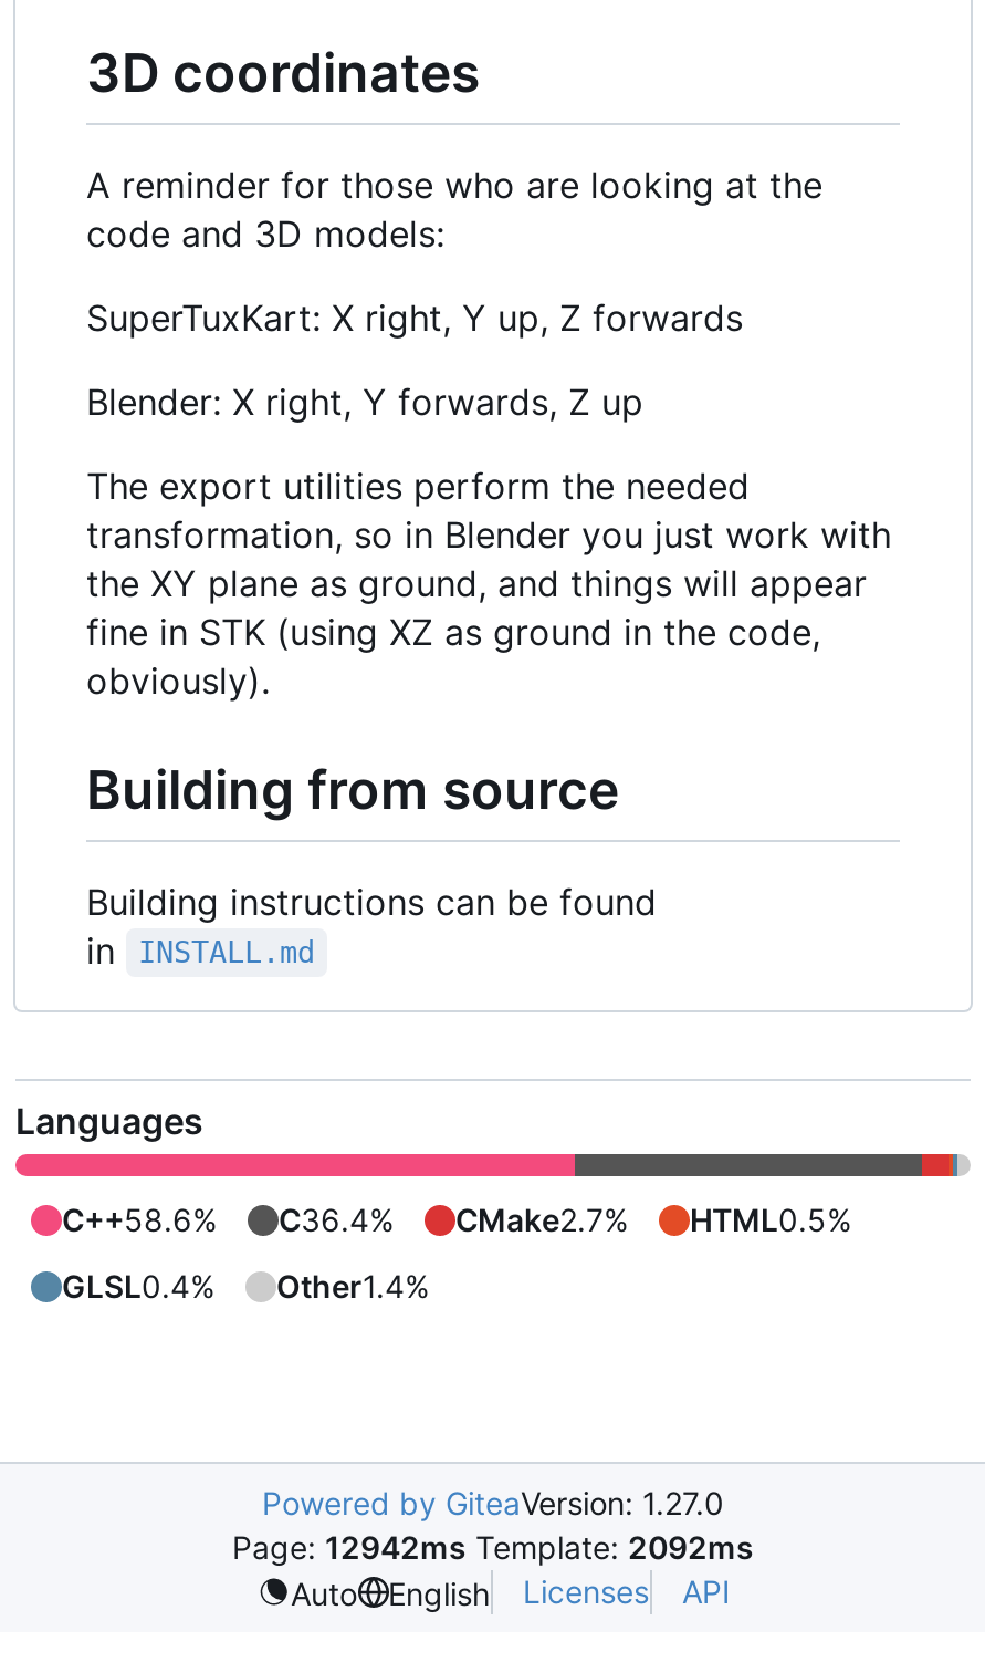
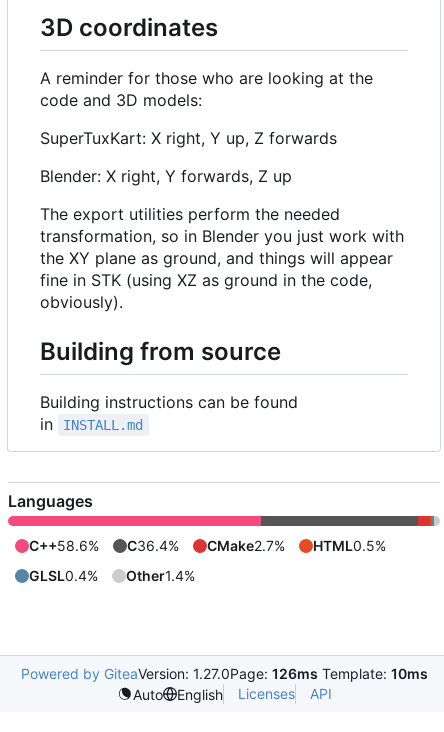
[232,1484,754,1566] Powered by GiteaVersion: 1.27.0 | Page: 12942ms Template: 2092ms -> [20,665,427,682] Powered by GiteaVersion: 1.27.0Page: 126ms Template: 10ms

